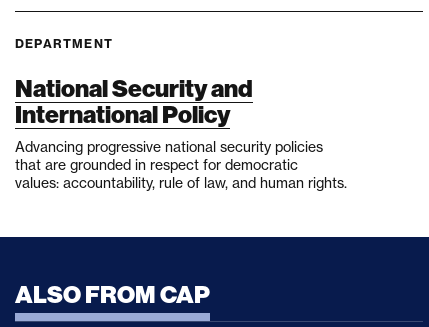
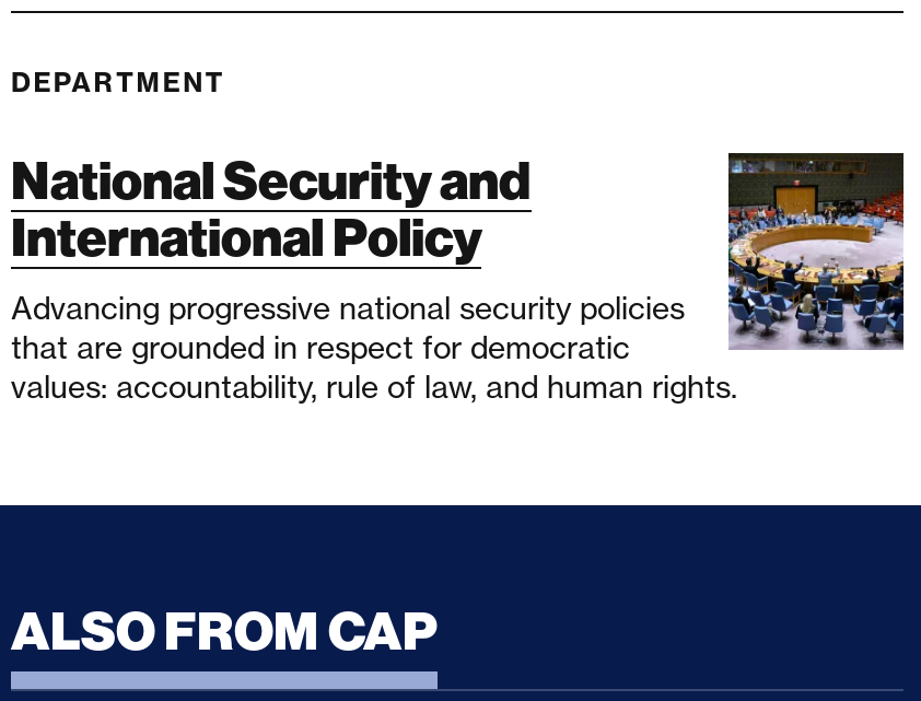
none -> [726,151,906,352] [image]

